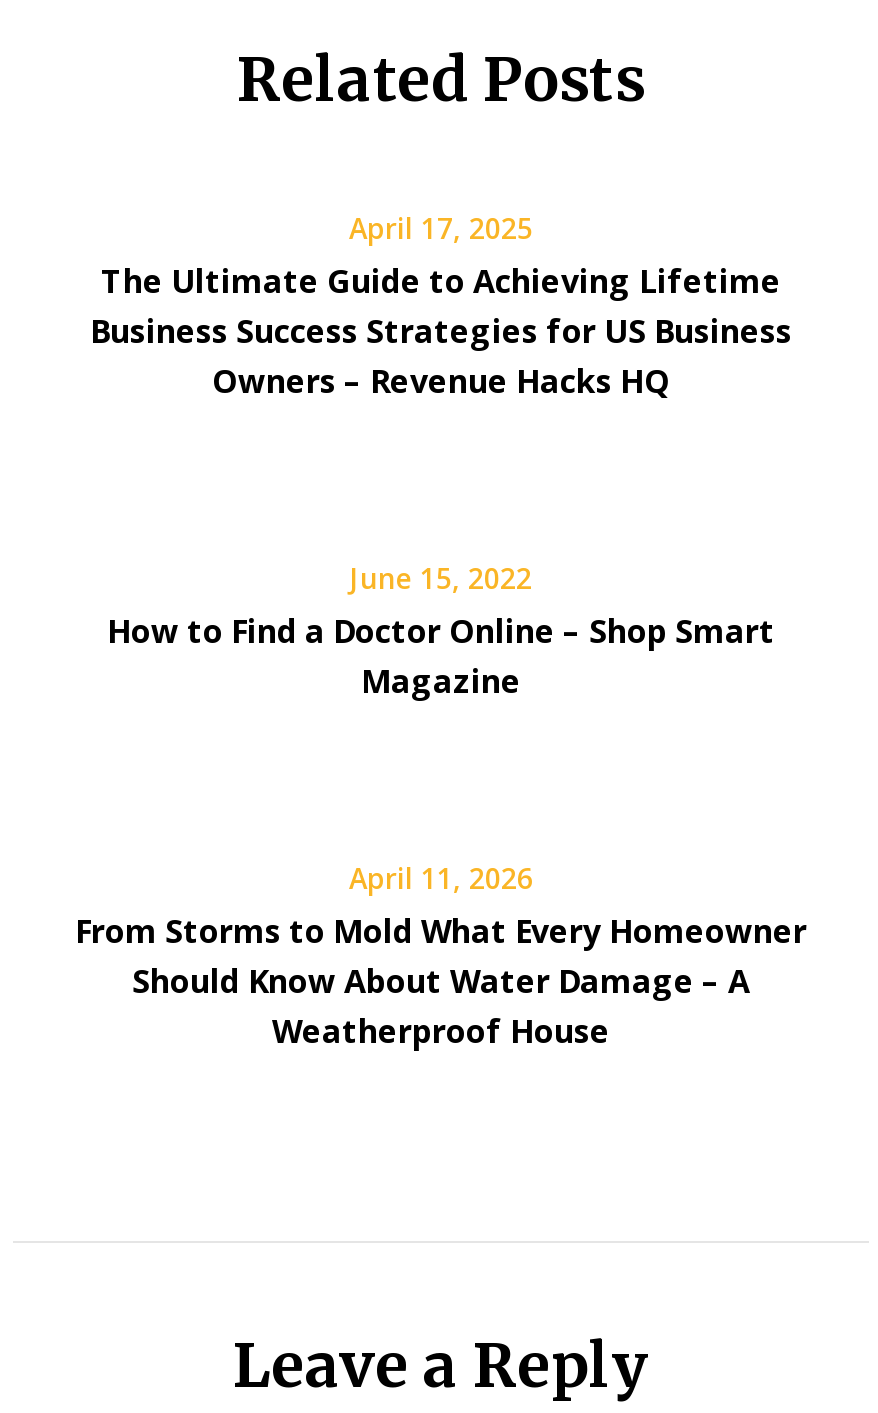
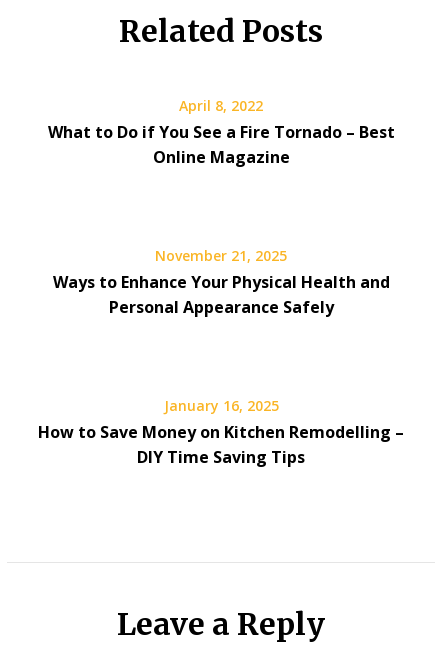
[90,210,792,404] April 17, 2025 | The Ultimate Guide to Achieving Lifetime | Business Success Strategies for US Business | Owners – Revenue Hacks HQ -> [47,96,394,168] April 8, 2022 | What to Do if You See a Fire Tornado – Best | Online Magazine
[107,560,775,704] June 15, 2022 | How to Find a Doctor Online – Shop Smart | Magazine -> [52,246,389,318] November 21, 2025 | Ways to Enhance Your Physical Health and | Personal Appearance Safely
[75,860,807,1054] April 11, 2026 | From Storms to Mold What Every Homeowner | Should Know About Water Damage – A | Weatherproof House -> [38,396,404,468] January 16, 2025 | How to Save Money on Kitchen Remodelling – | DIY Time Saving Tips

